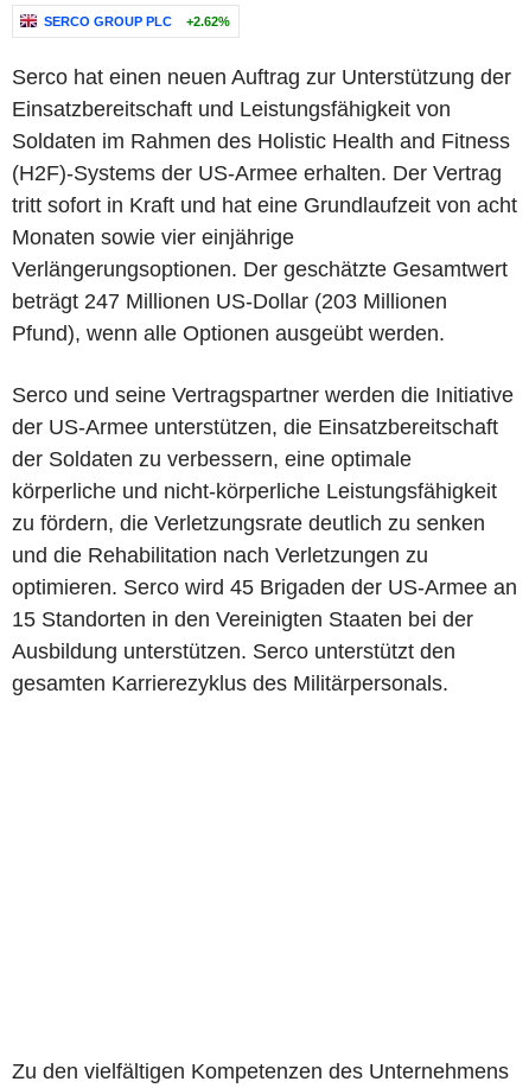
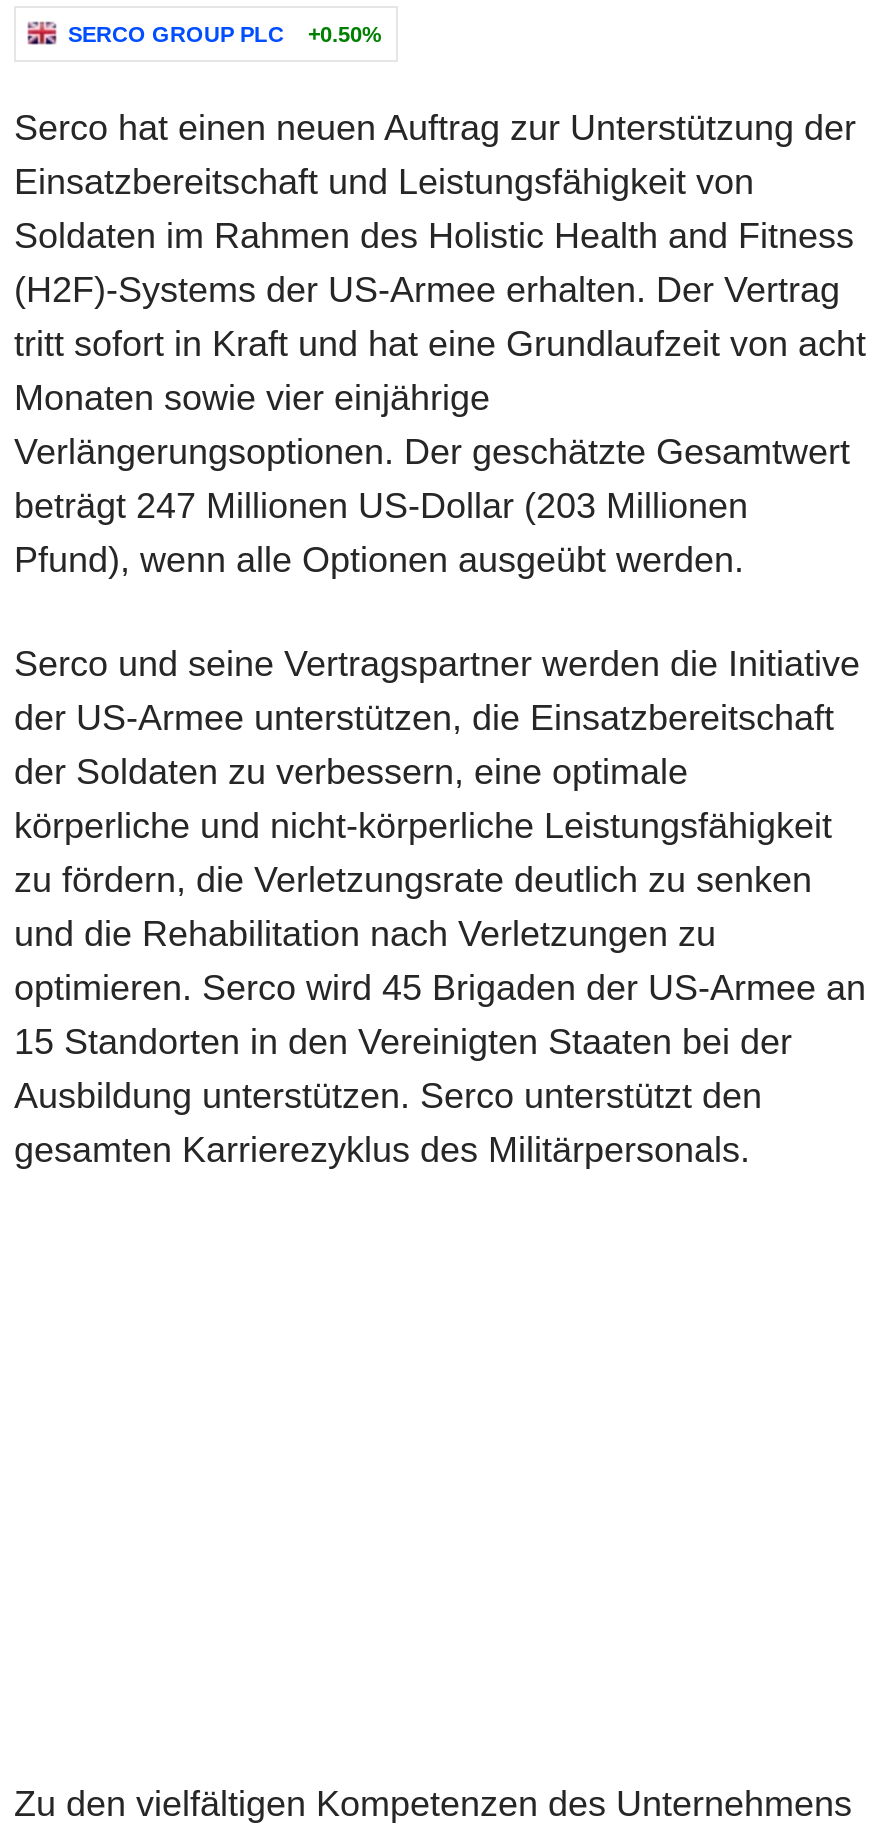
[44,14,230,28] SERCO GROUP PLC +2.62% -> [68,22,382,46] SERCO GROUP PLC +0.50%

